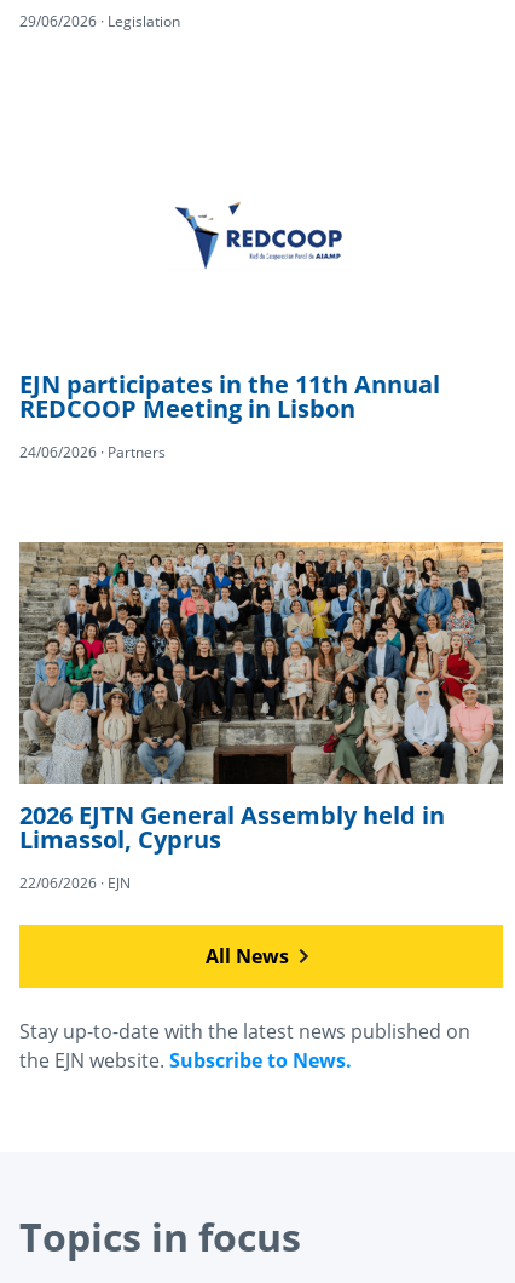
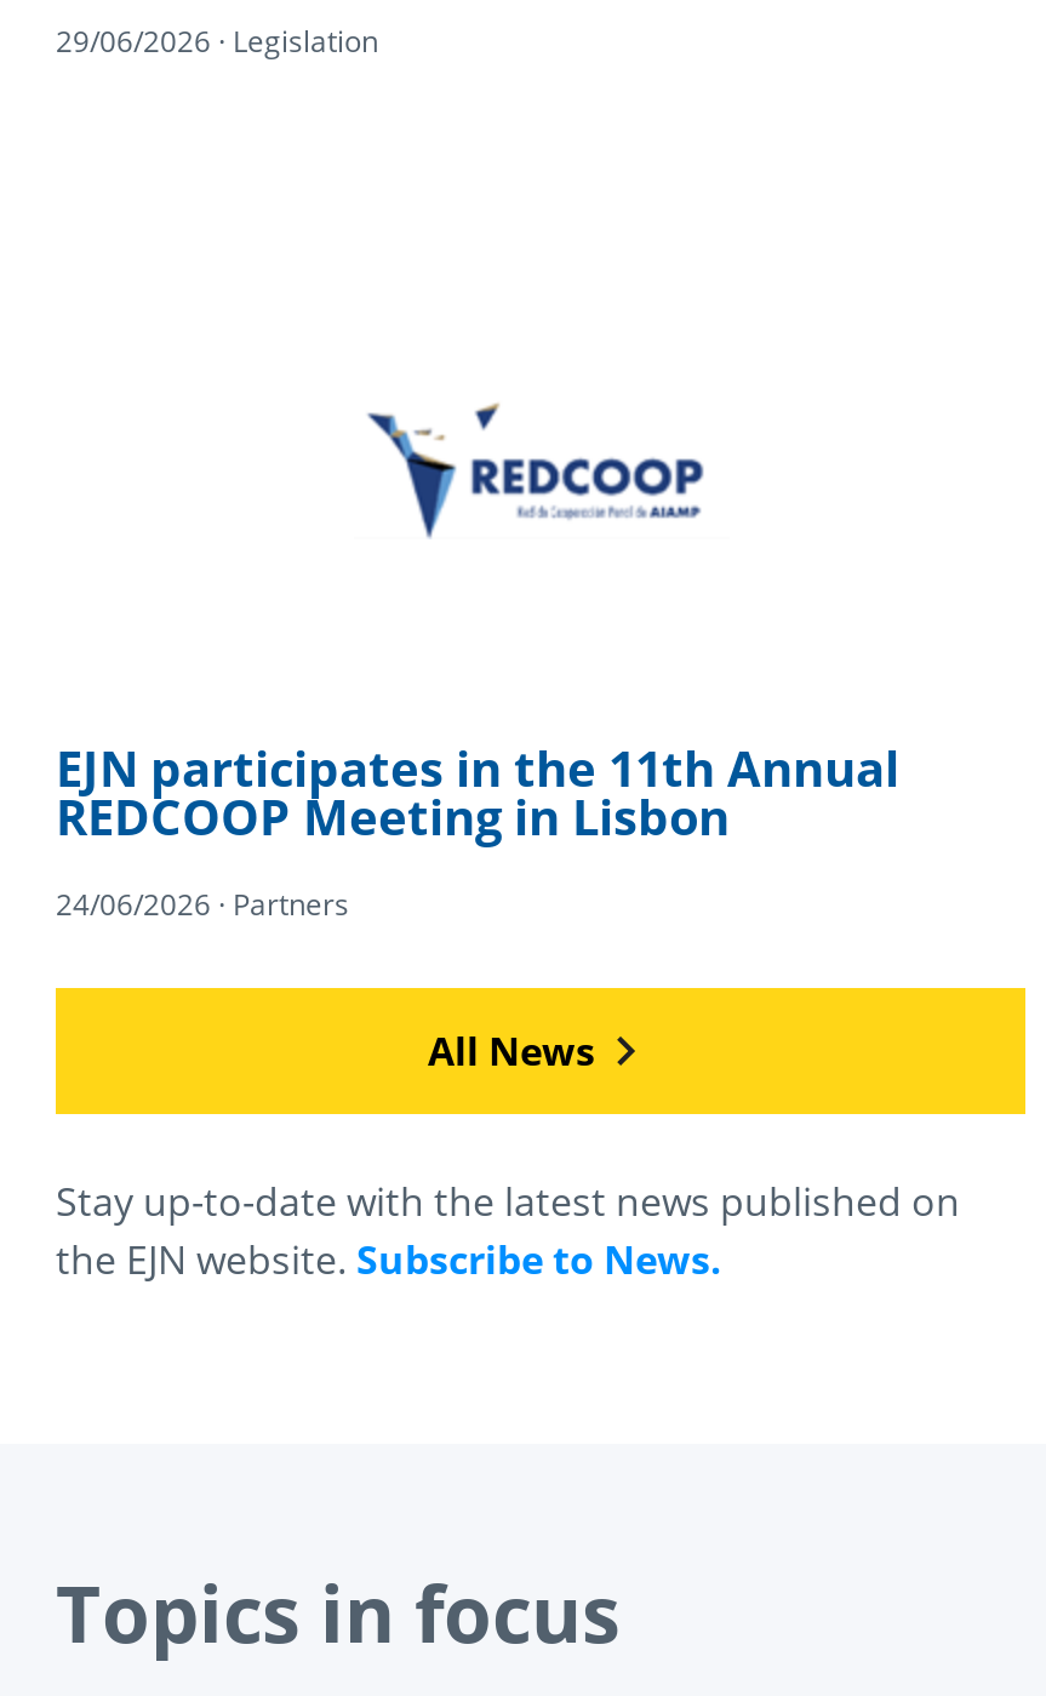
[18,541,504,893] [image] | 2026 EJTN General Assembly held in | Limassol, Cyprus | 22/06/2026 · EJN -> none

